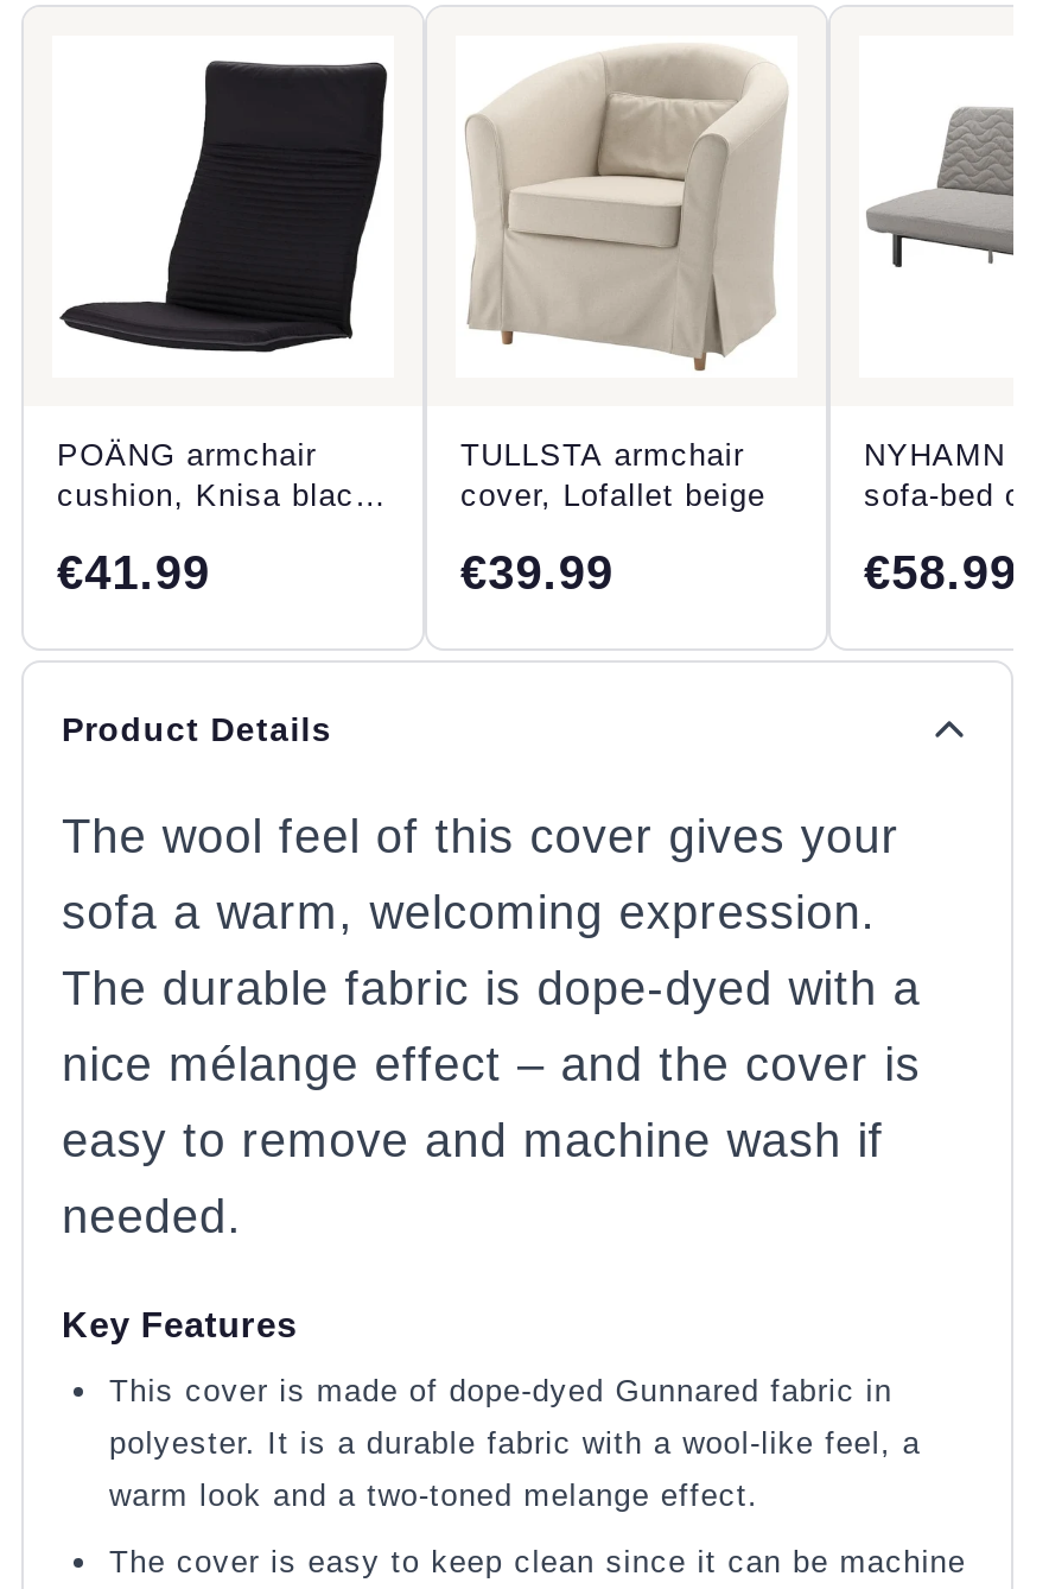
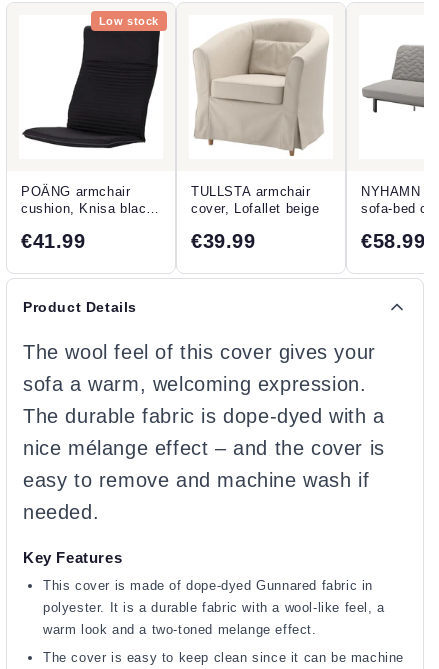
none -> [99,15,159,27] Low stock

